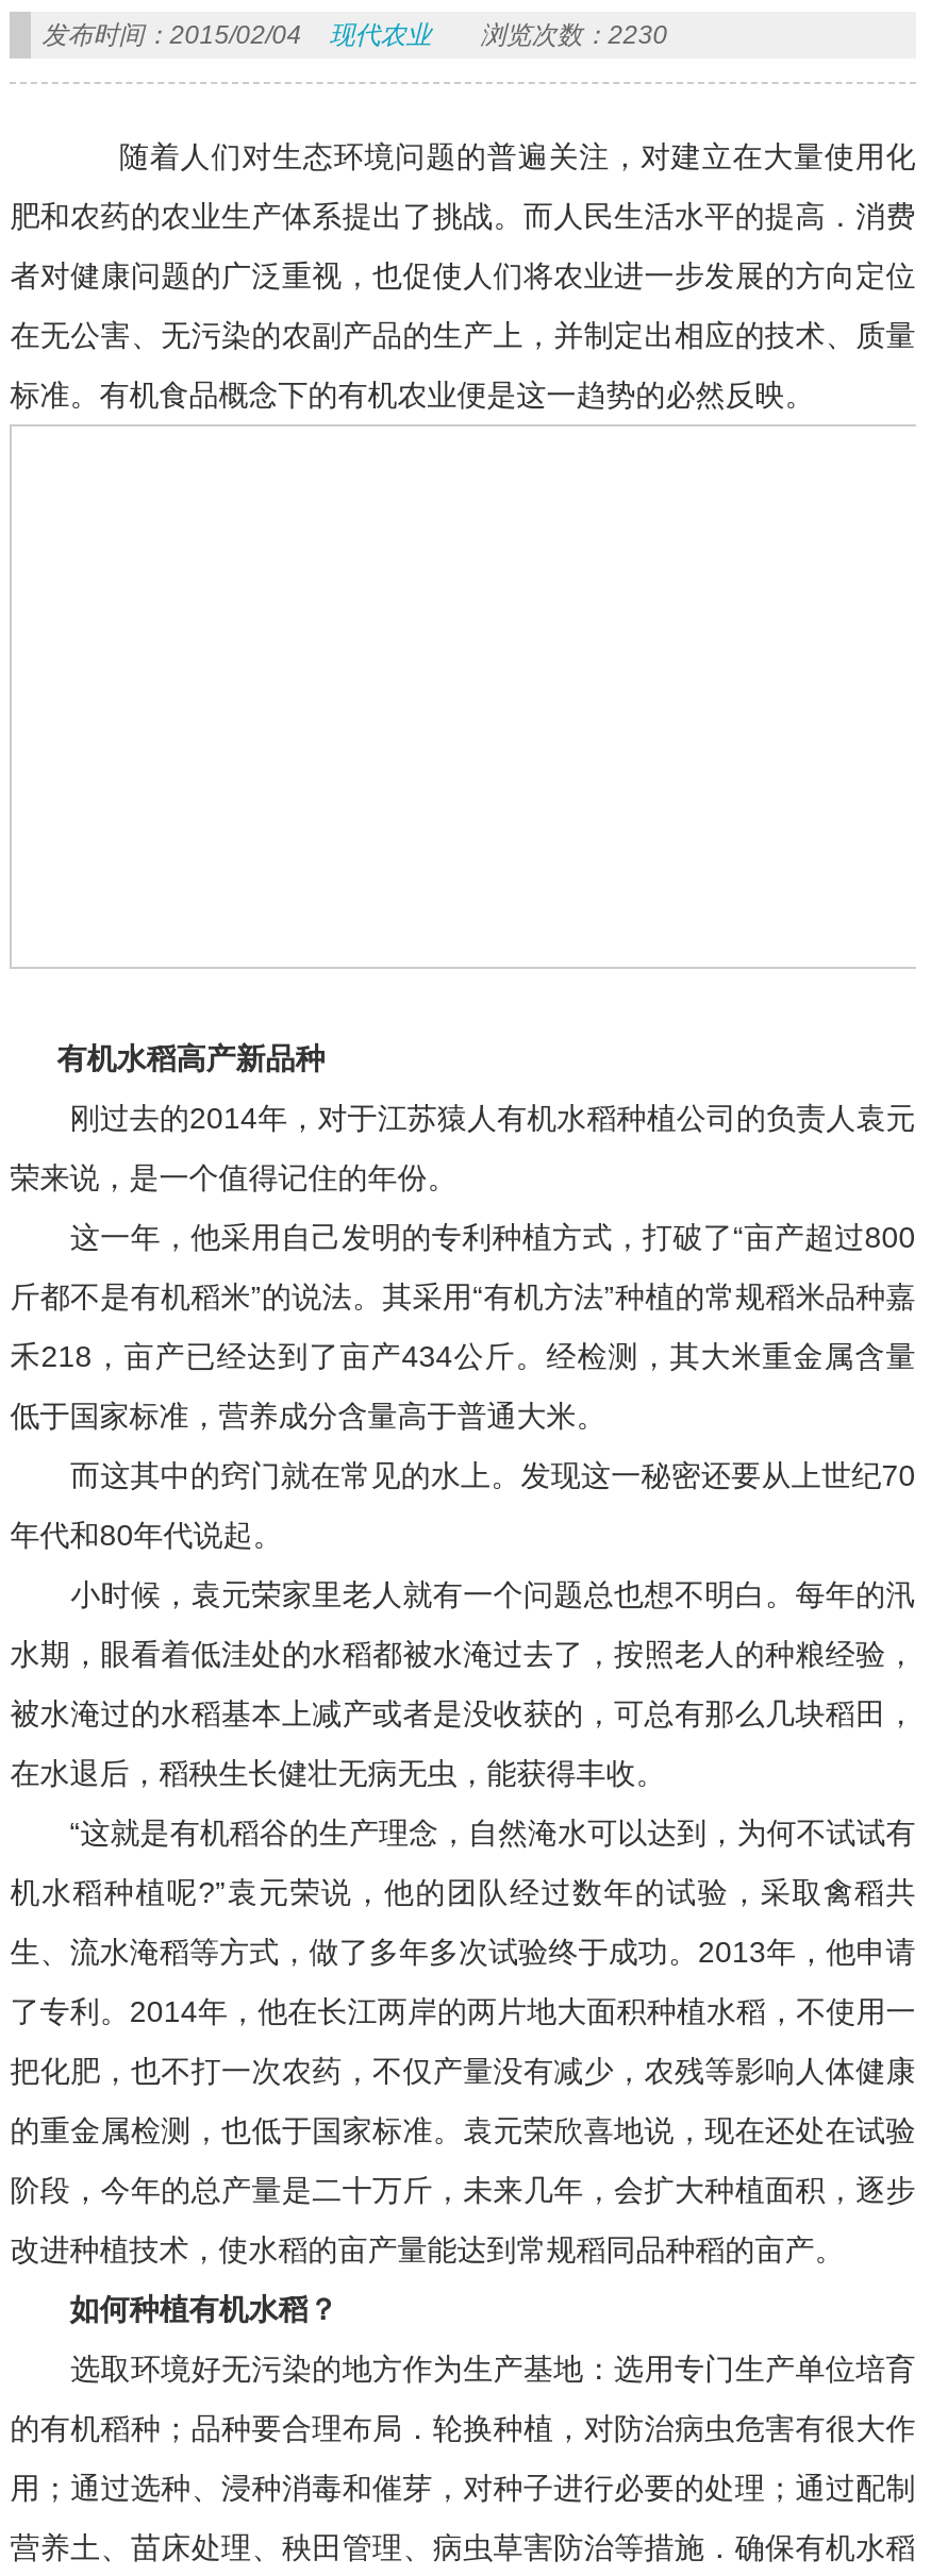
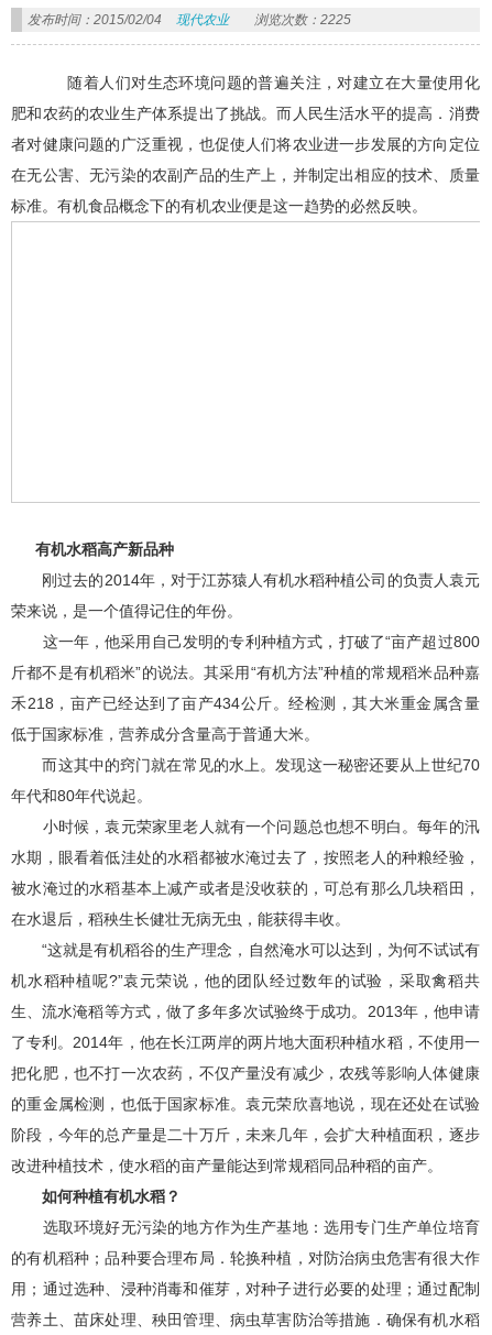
[42,20,668,50] 发布时间：2015/02/04 现代农业 浏览次数：2230 -> [28,12,351,28] 发布时间：2015/02/04 现代农业 浏览次数：2225

